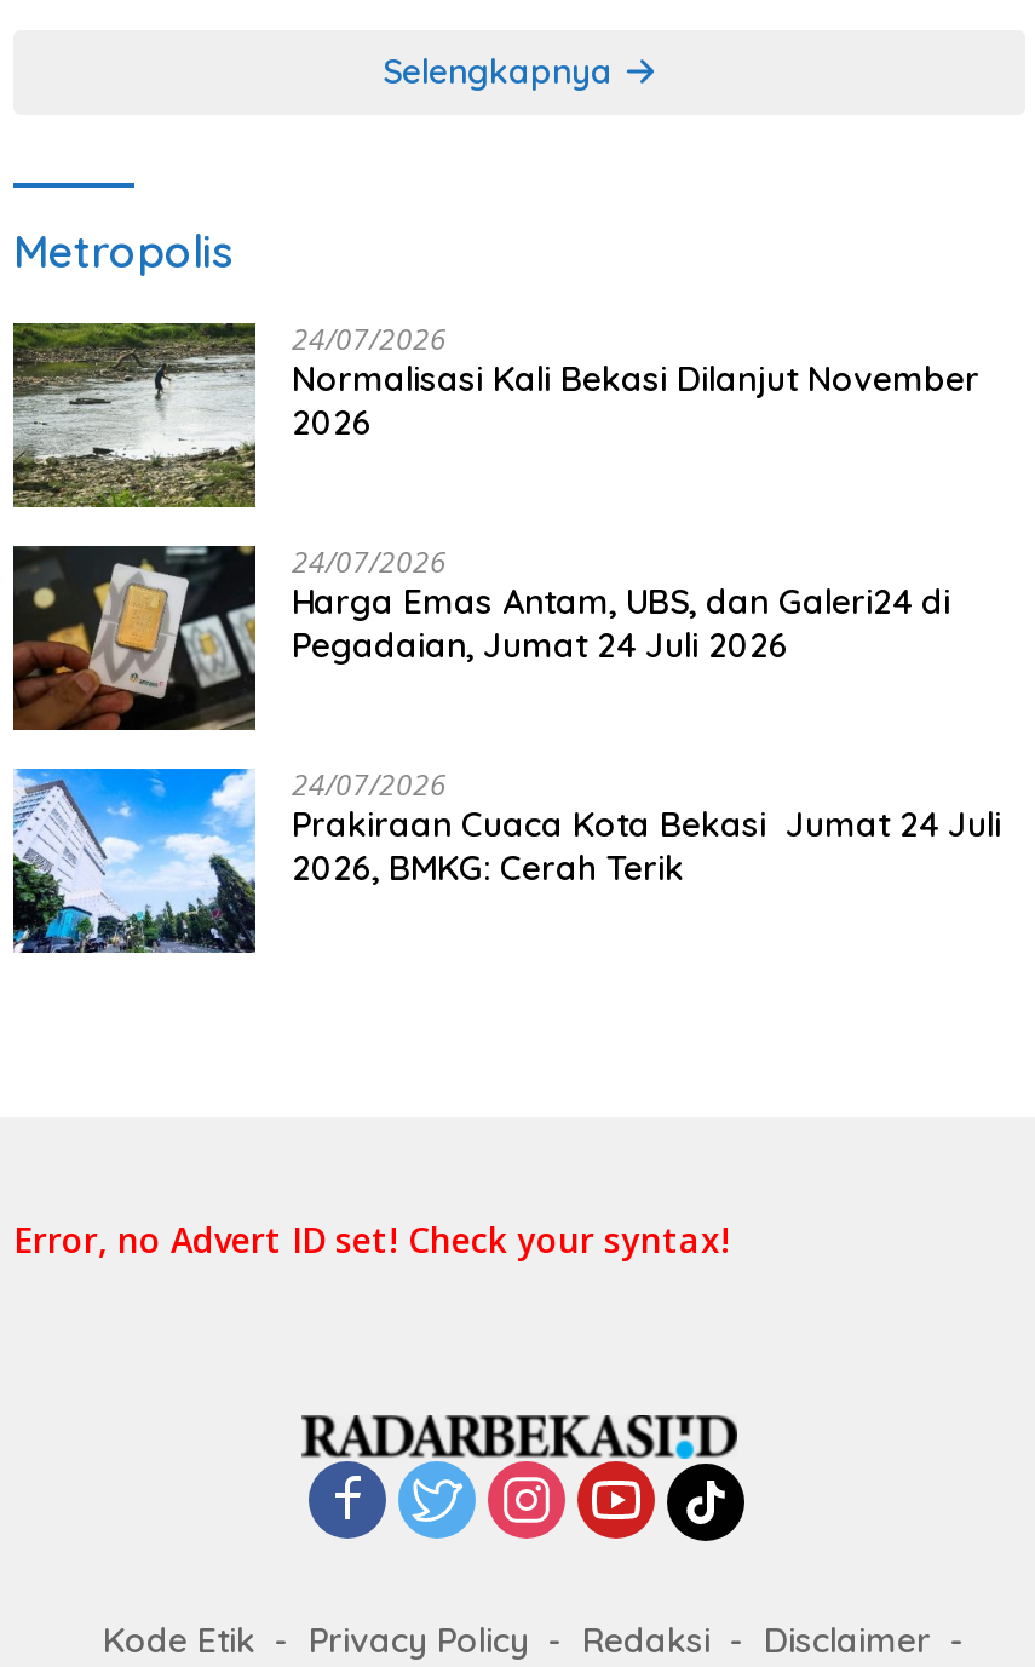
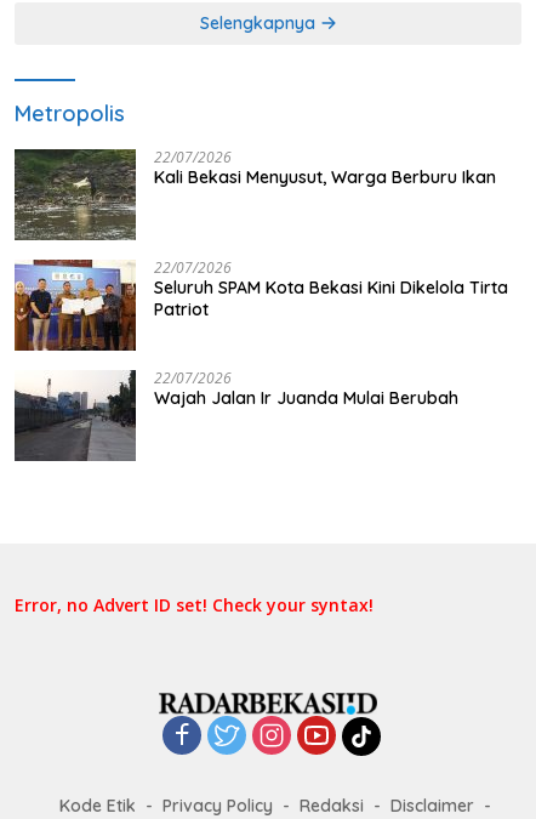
[13,318,979,507] [image] | 24/07/2026 | Normalisasi Kali Bekasi Dilanjut November | 2026 -> [15,147,496,240] [image] | 22/07/2026 | Kali Bekasi Menyusut, Warga Berburu Ikan
[11,541,950,732] [image] | 24/07/2026 | Harga Emas Antam, UBS, dan Galeri24 di | Pegadaian, Jumat 24 Juli 2026 -> [13,257,508,352] [image] | 22/07/2026 | Seluruh SPAM Kota Bekasi Kini Dikelola Tirta | Patriot
[13,763,1001,953] [image] | 24/07/2026 | Prakiraan Cuaca Kota Bekasi Jumat 24 Juli | 2026, BMKG: Cerah Terik -> [13,367,458,462] [image] | 22/07/2026 | Wajah Jalan Ir Juanda Mulai Berubah

